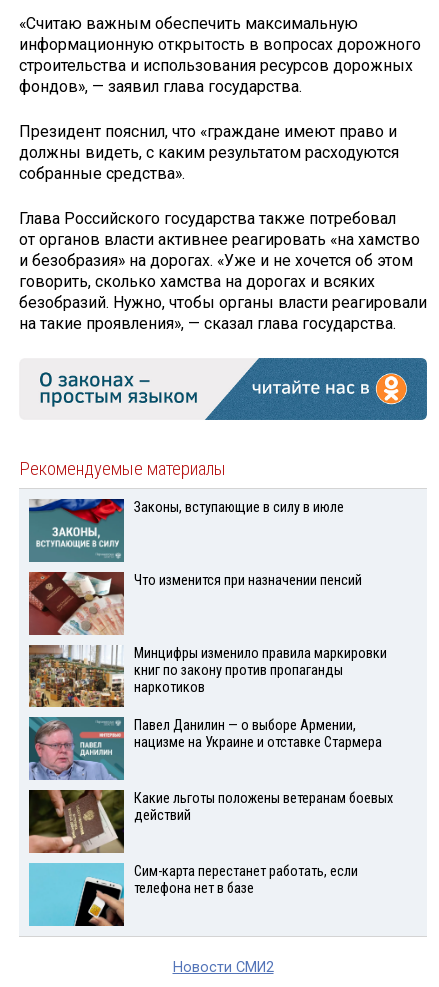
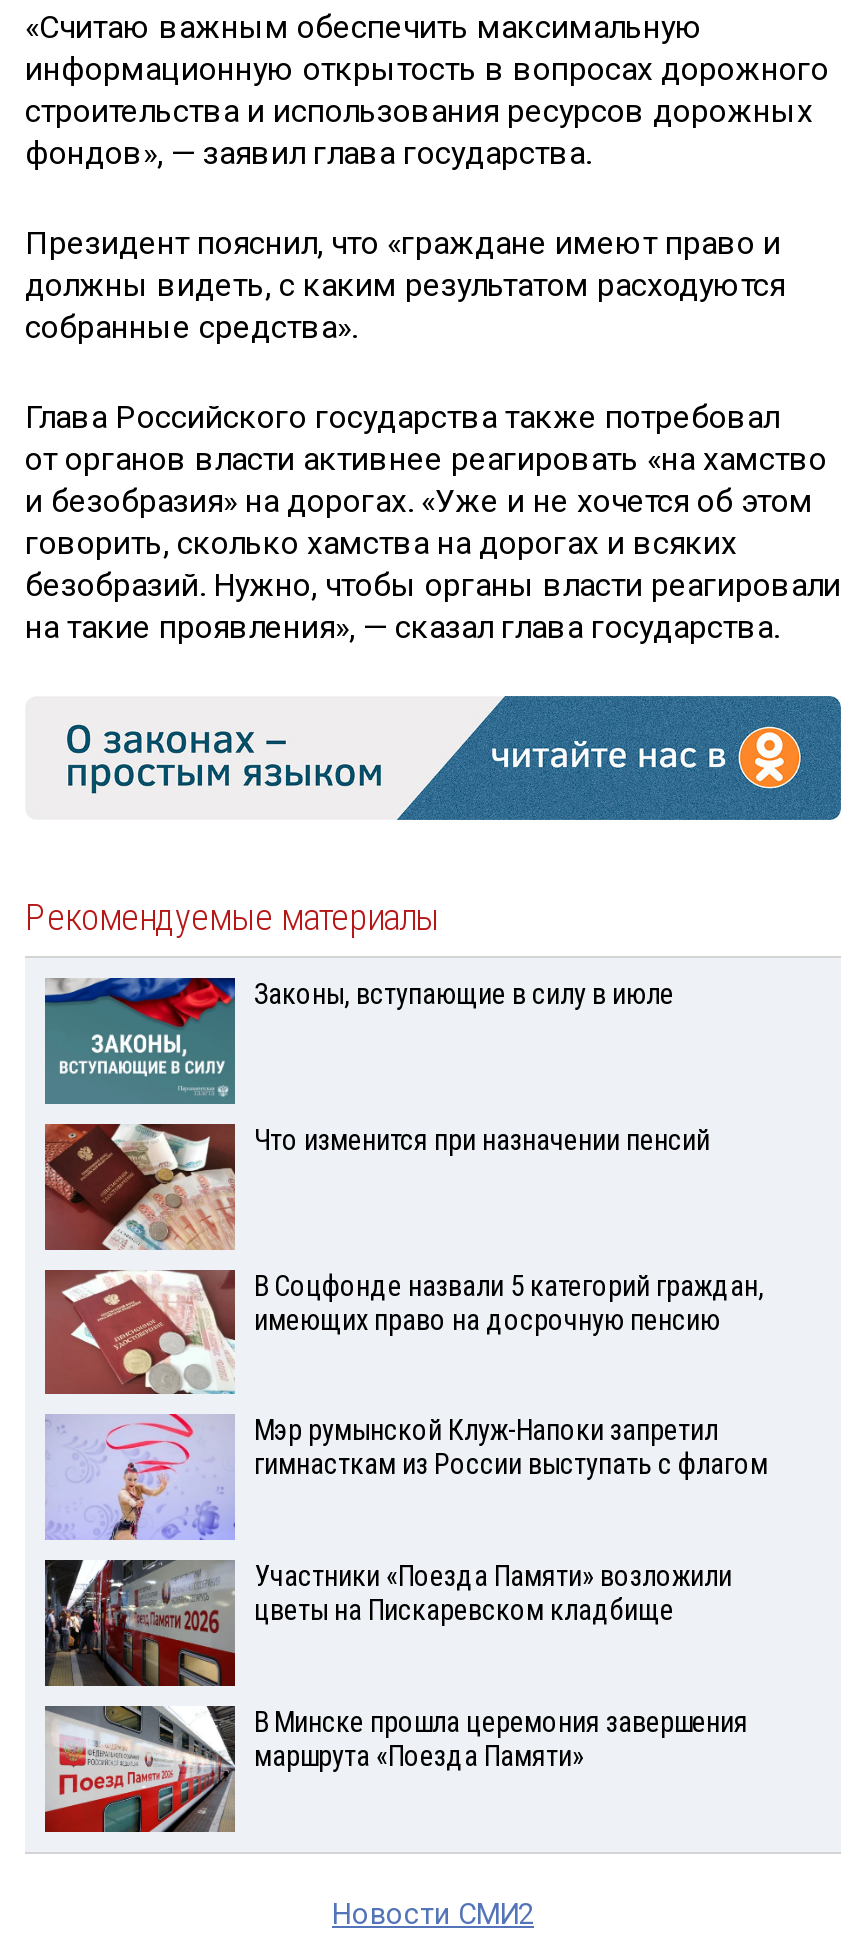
[29,645,386,708] [image] | Минцифры изменило правила маркировки | книг по закону против пропаганды | наркотиков -> [45,1268,764,1396] [image] | В Соцфонде назвали 5 категорий граждан, | имеющих право на досрочную пенсию
[28,716,381,781] [image] | Павел Данилин — о выборе Армении, | нацизме на Украине и отставке Стармера -> [45,1412,768,1540] [image] | Мэр румынской Клуж-Напоки запретил | гимнасткам из России выступать с флагом
[28,789,392,854] [image] | Какие льготы положены ветеранам боевых | действий -> [43,1560,732,1688] [image] | Участники «Поезда Памяти» возложили | цветы на Пискаревском кладбище
[28,862,357,927] [image] | Сим-карта перестанет работать, если | телефона нет в базе -> [43,1704,748,1834] [image] | В Минске прошла церемония завершения | маршрута «Поезда Памяти»

